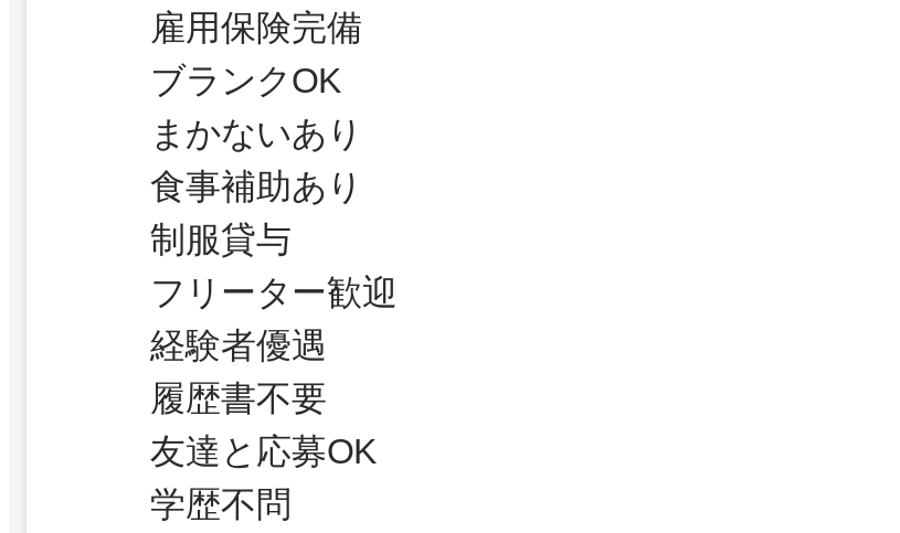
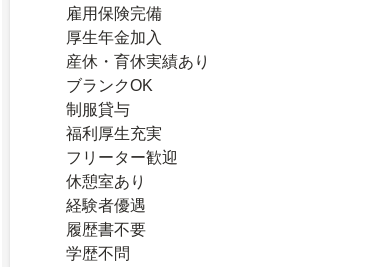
none -> [66,29,210,70] 厚生年金加入 | 産休・育休実績あり
moved [150,62,342,100] -> [66,77,153,94]: ブランクOK
[150,115,362,206] まかないあり | 食事補助あり -> none
none -> [66,125,162,142] 福利厚生充実
none -> [66,173,146,190] 休憩室あり
moved [150,327,327,418] -> [66,197,146,238]: 経験者優遇 | 履歴書不要
[150,433,378,471] 友達と応募OK -> none

